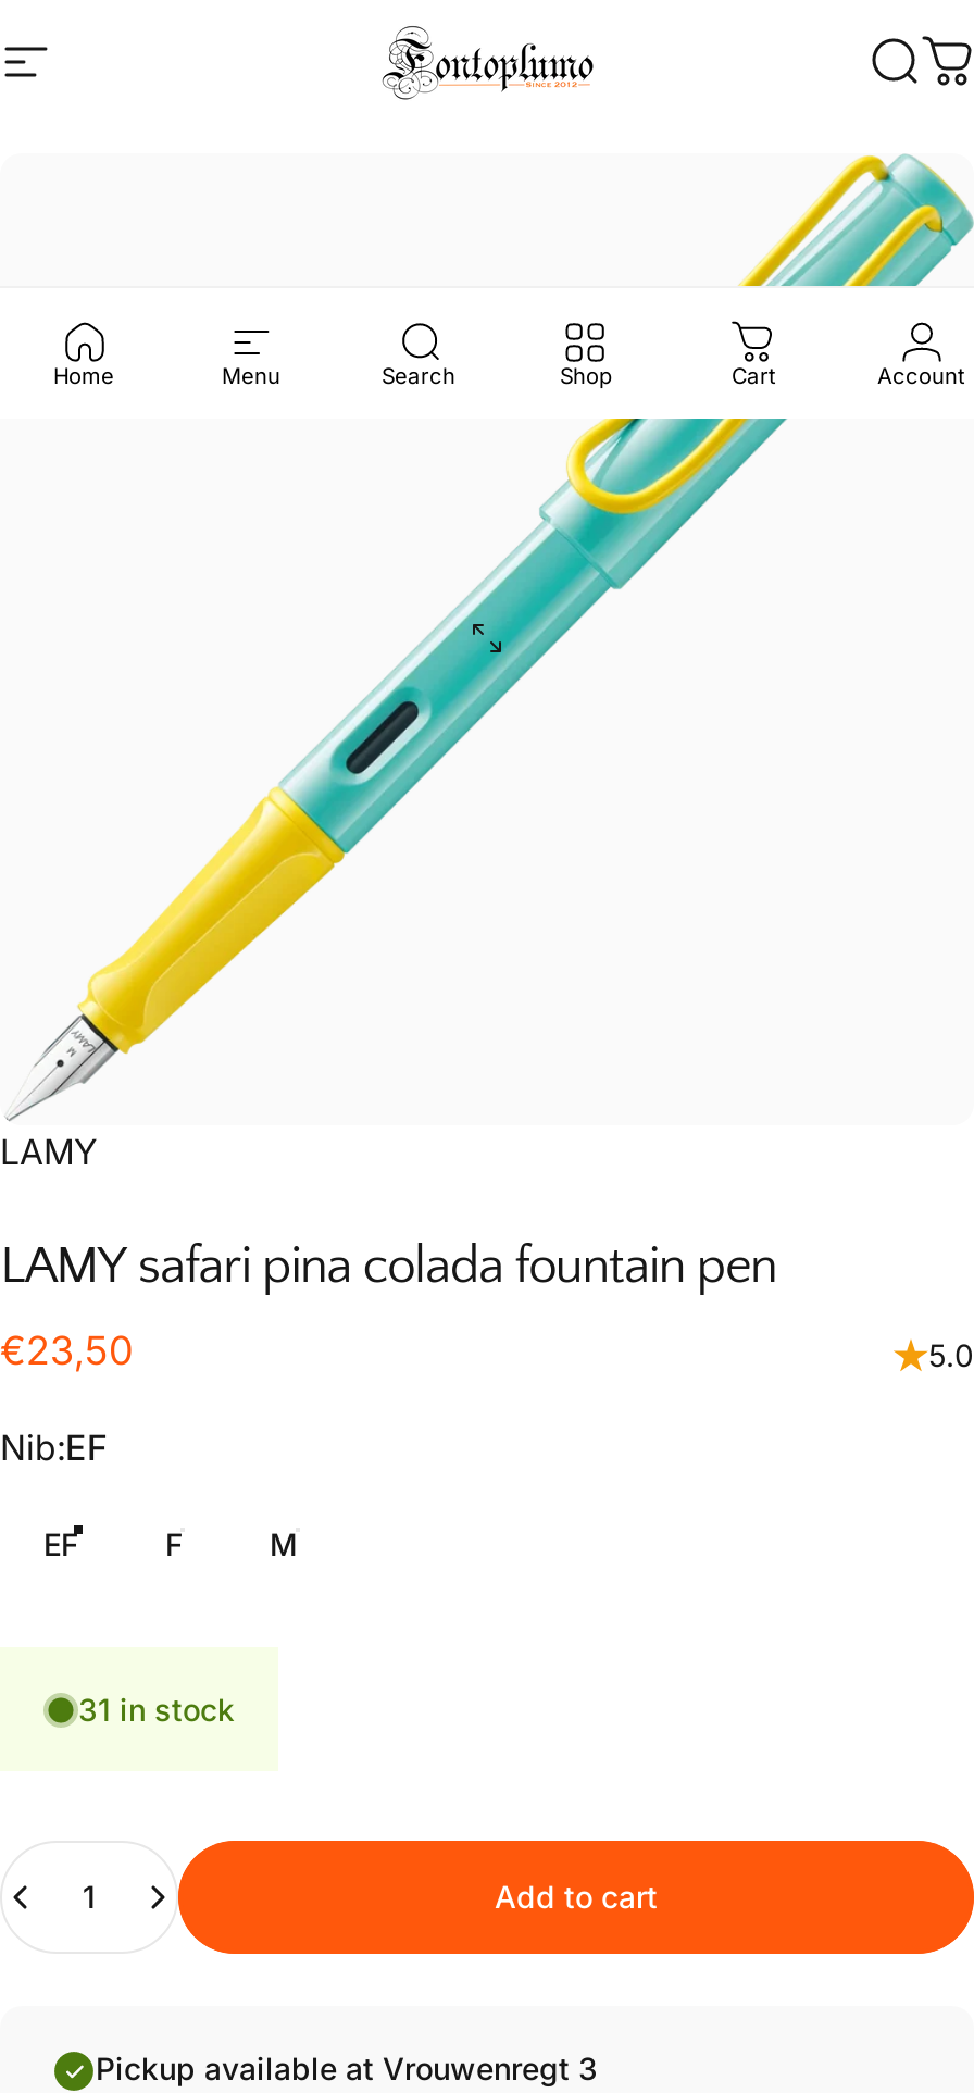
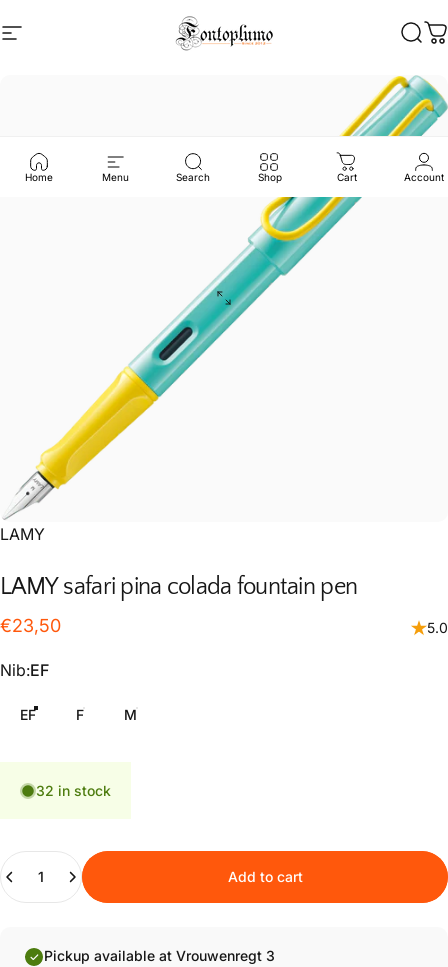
[78,1691,235,1728] 31 in stock -> [36,782,111,799] 32 in stock

